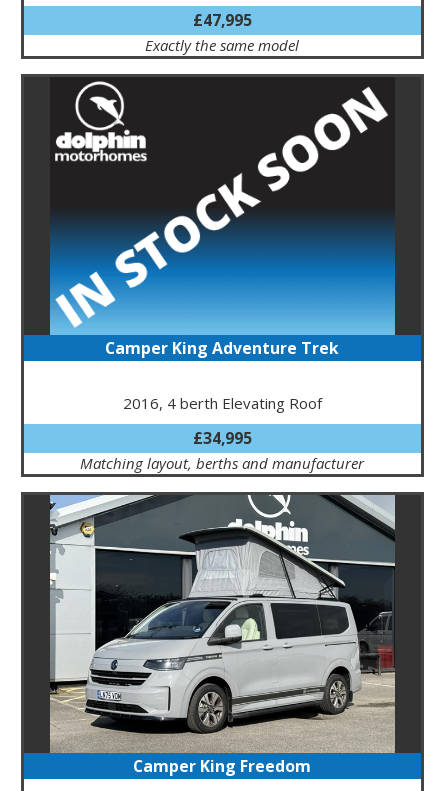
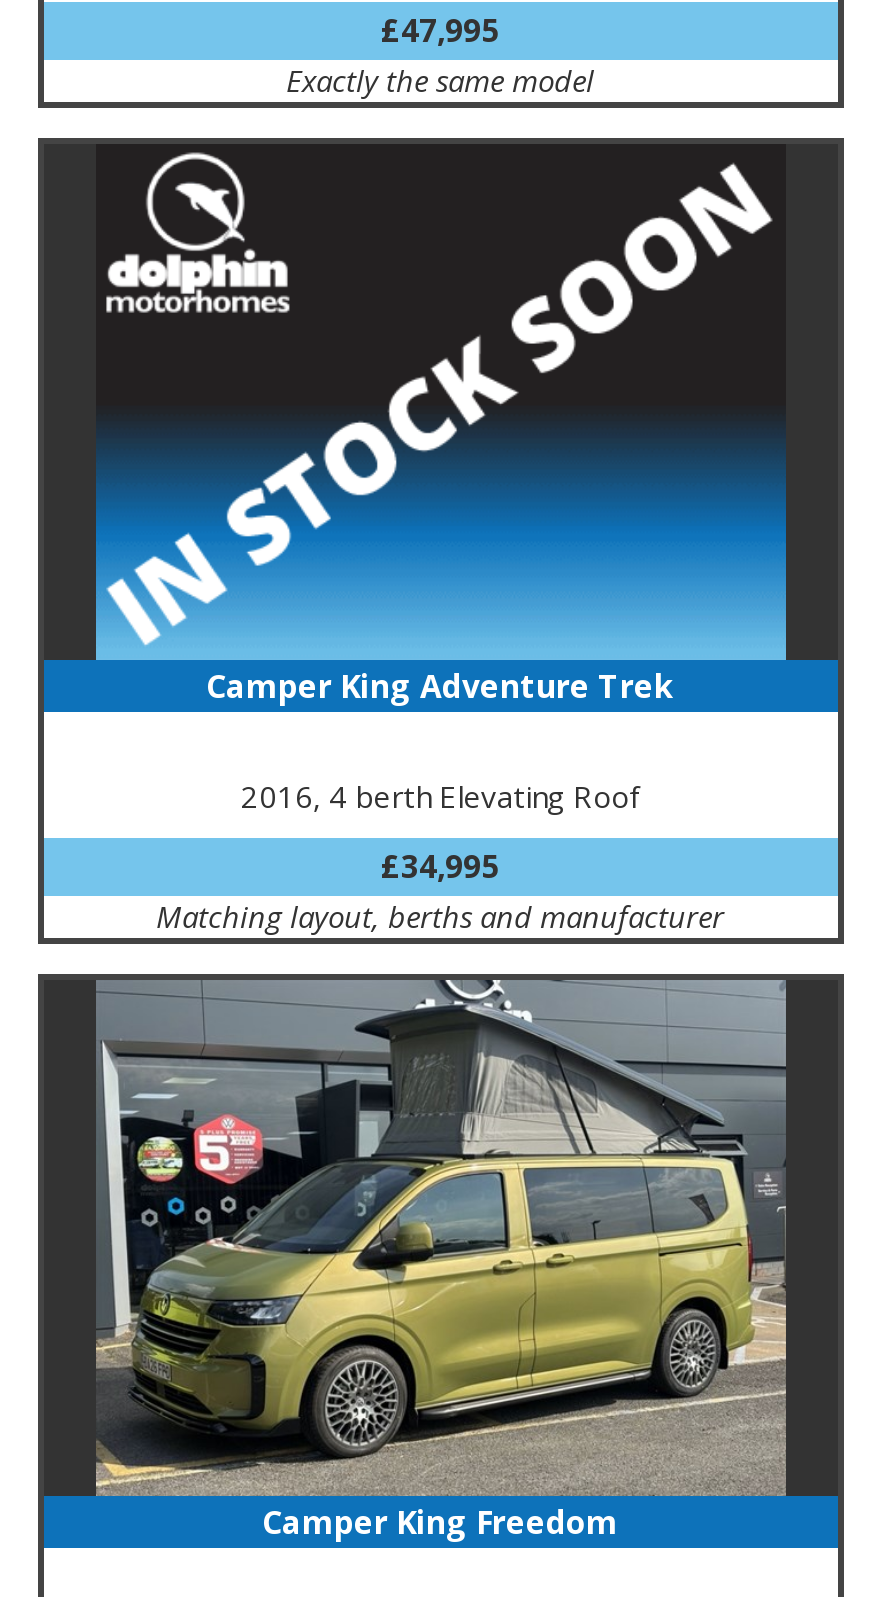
[49,494,395,753] [image] -> [94,978,788,1496] [image]

